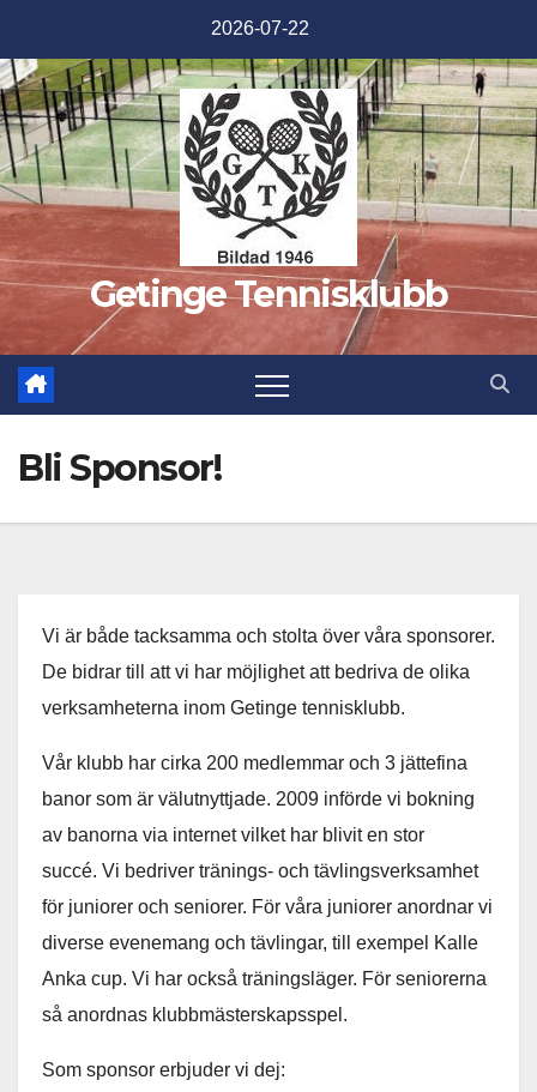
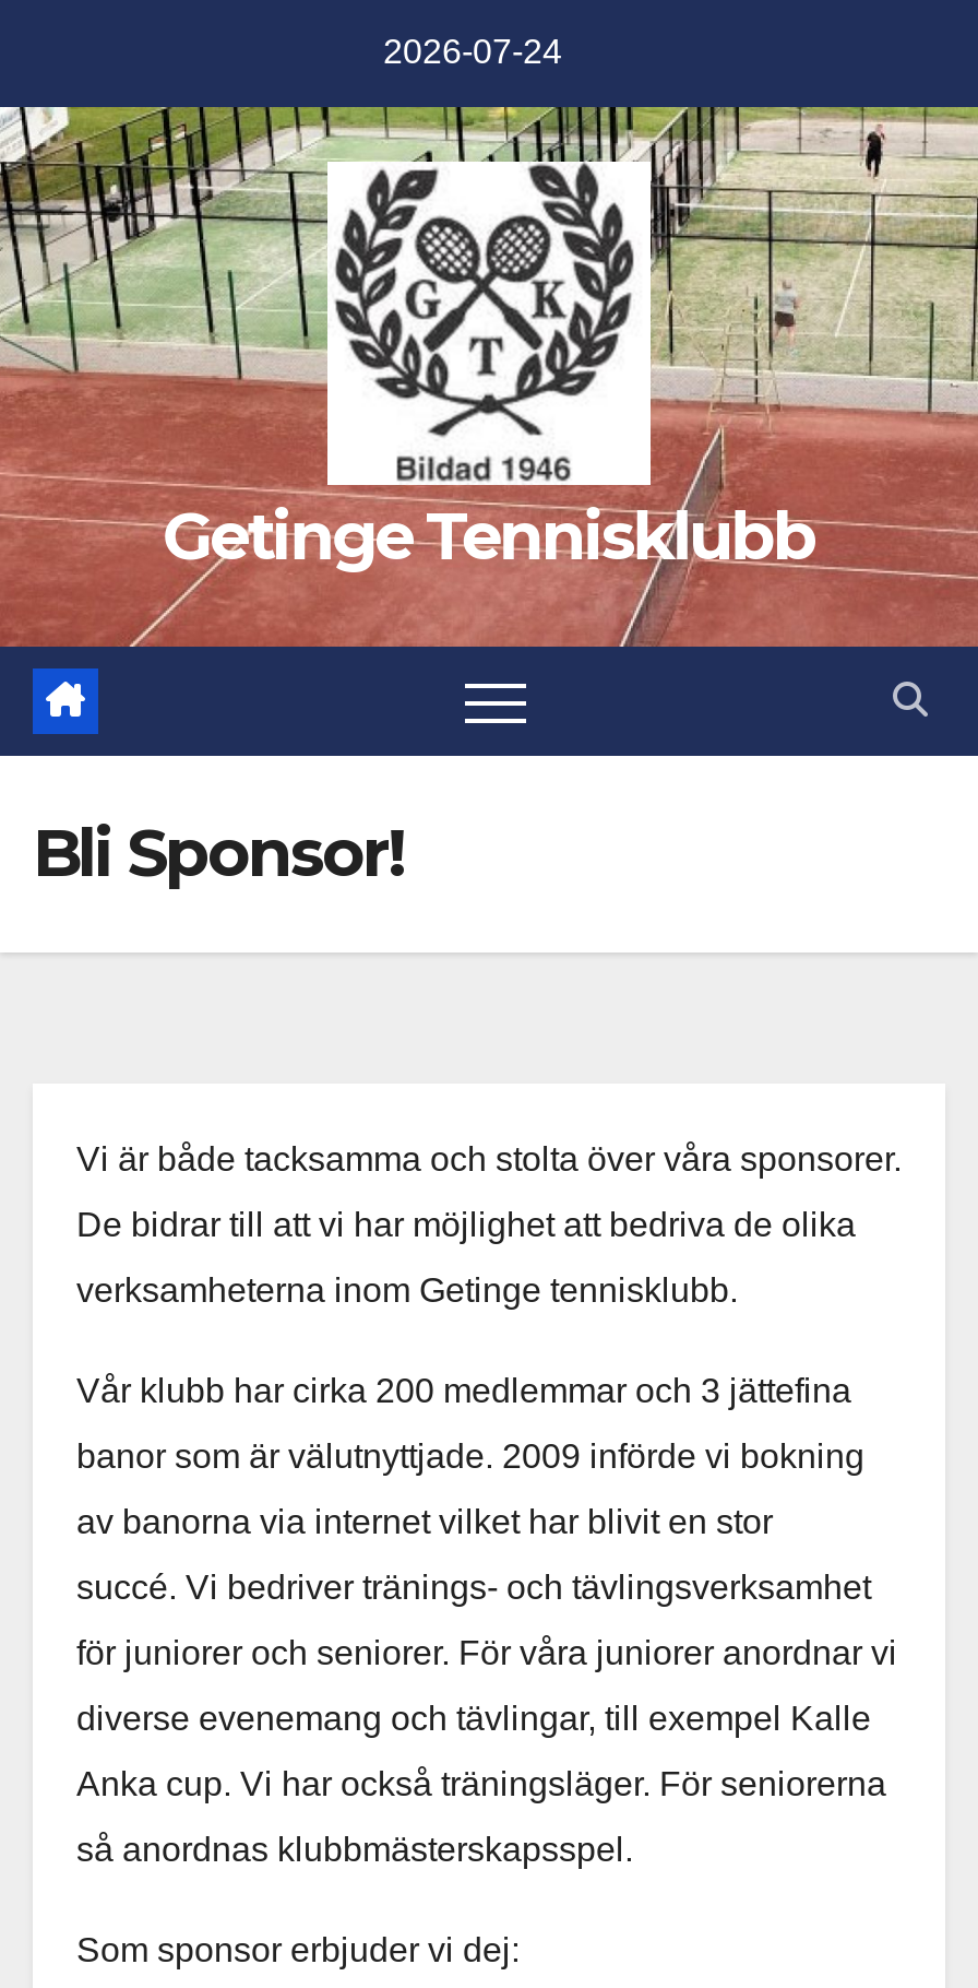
[210,18,309,38] 2026-07-22 -> [383,33,562,70] 2026-07-24

